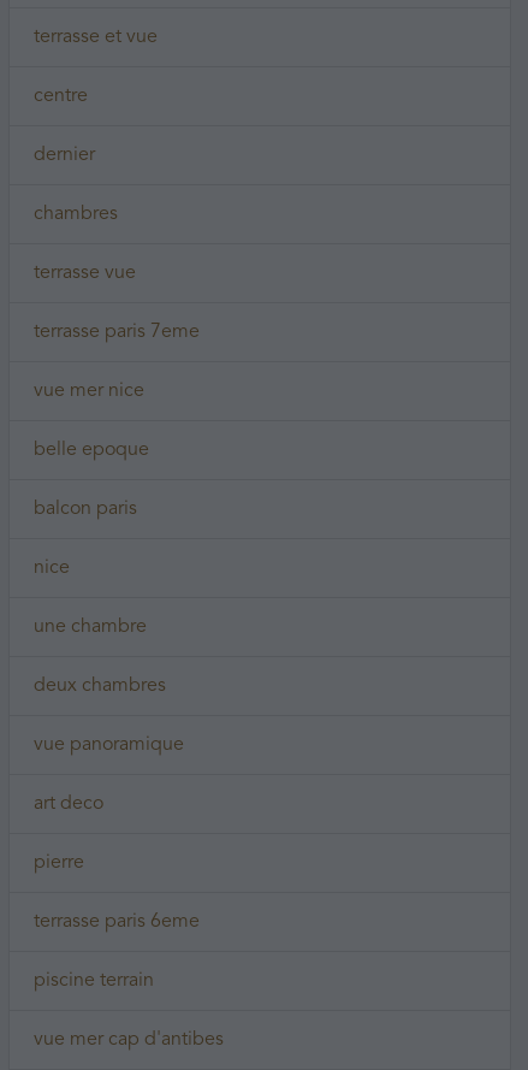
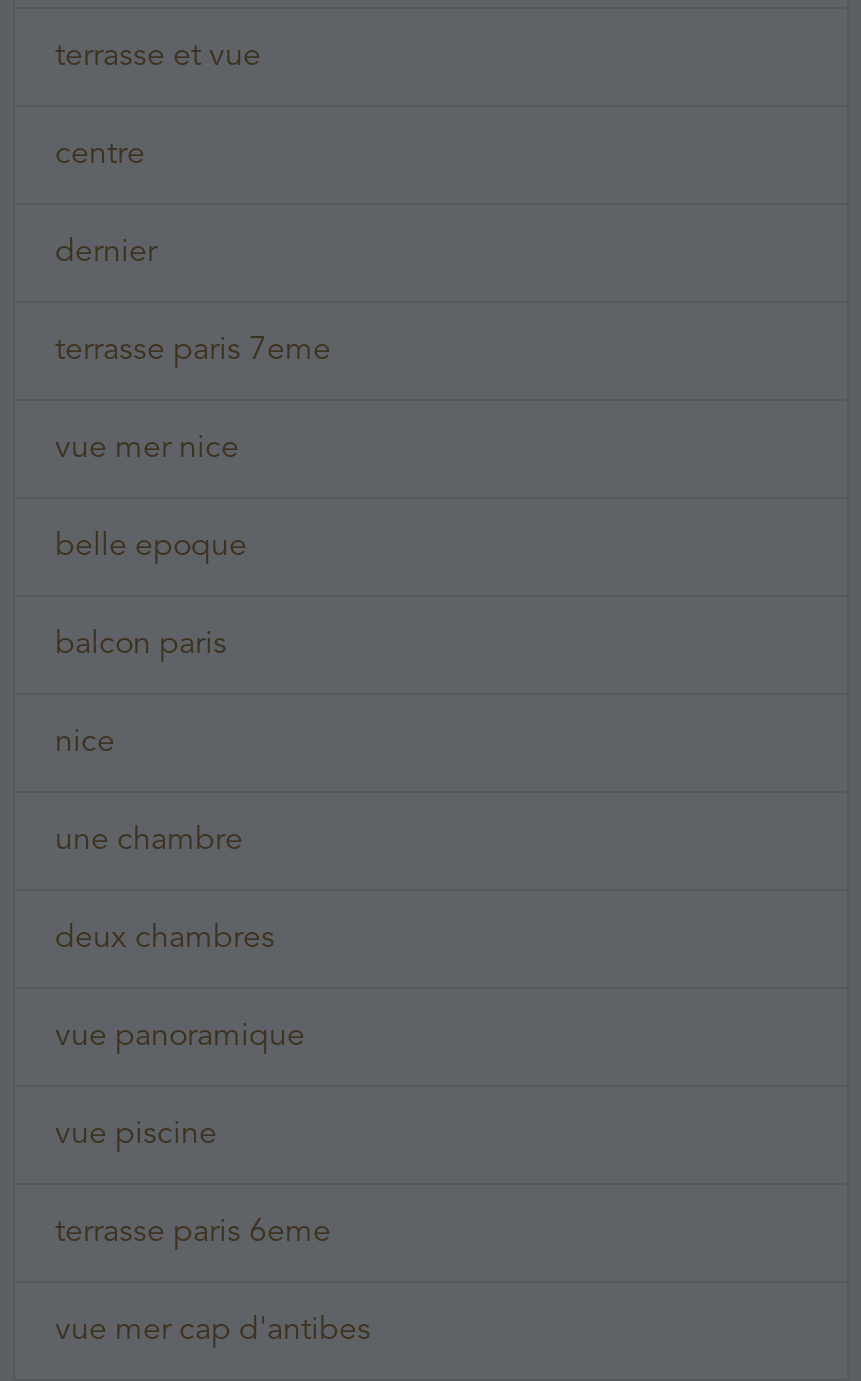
[34,205,136,283] chambres | terrasse vue -> none
[34,794,103,873] art deco | pierre -> [55,1119,217,1151] vue piscine
[34,971,154,991] piscine terrain -> none

